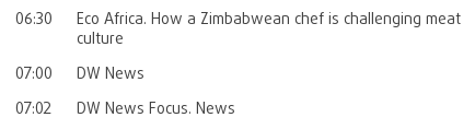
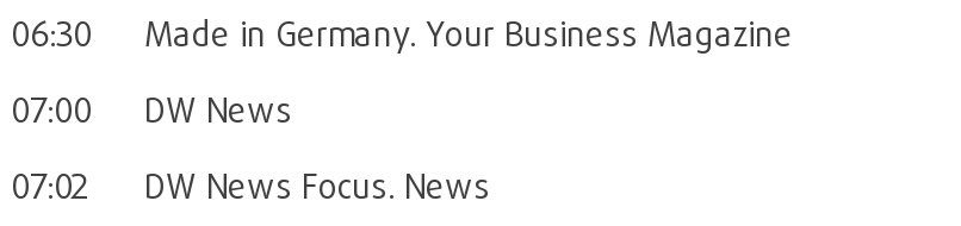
[77,9,461,49] Eco Africa. How a Zimbabwean chef is challenging meat | culture -> [144,13,793,59] Made in Germany. Your Business Magazine

